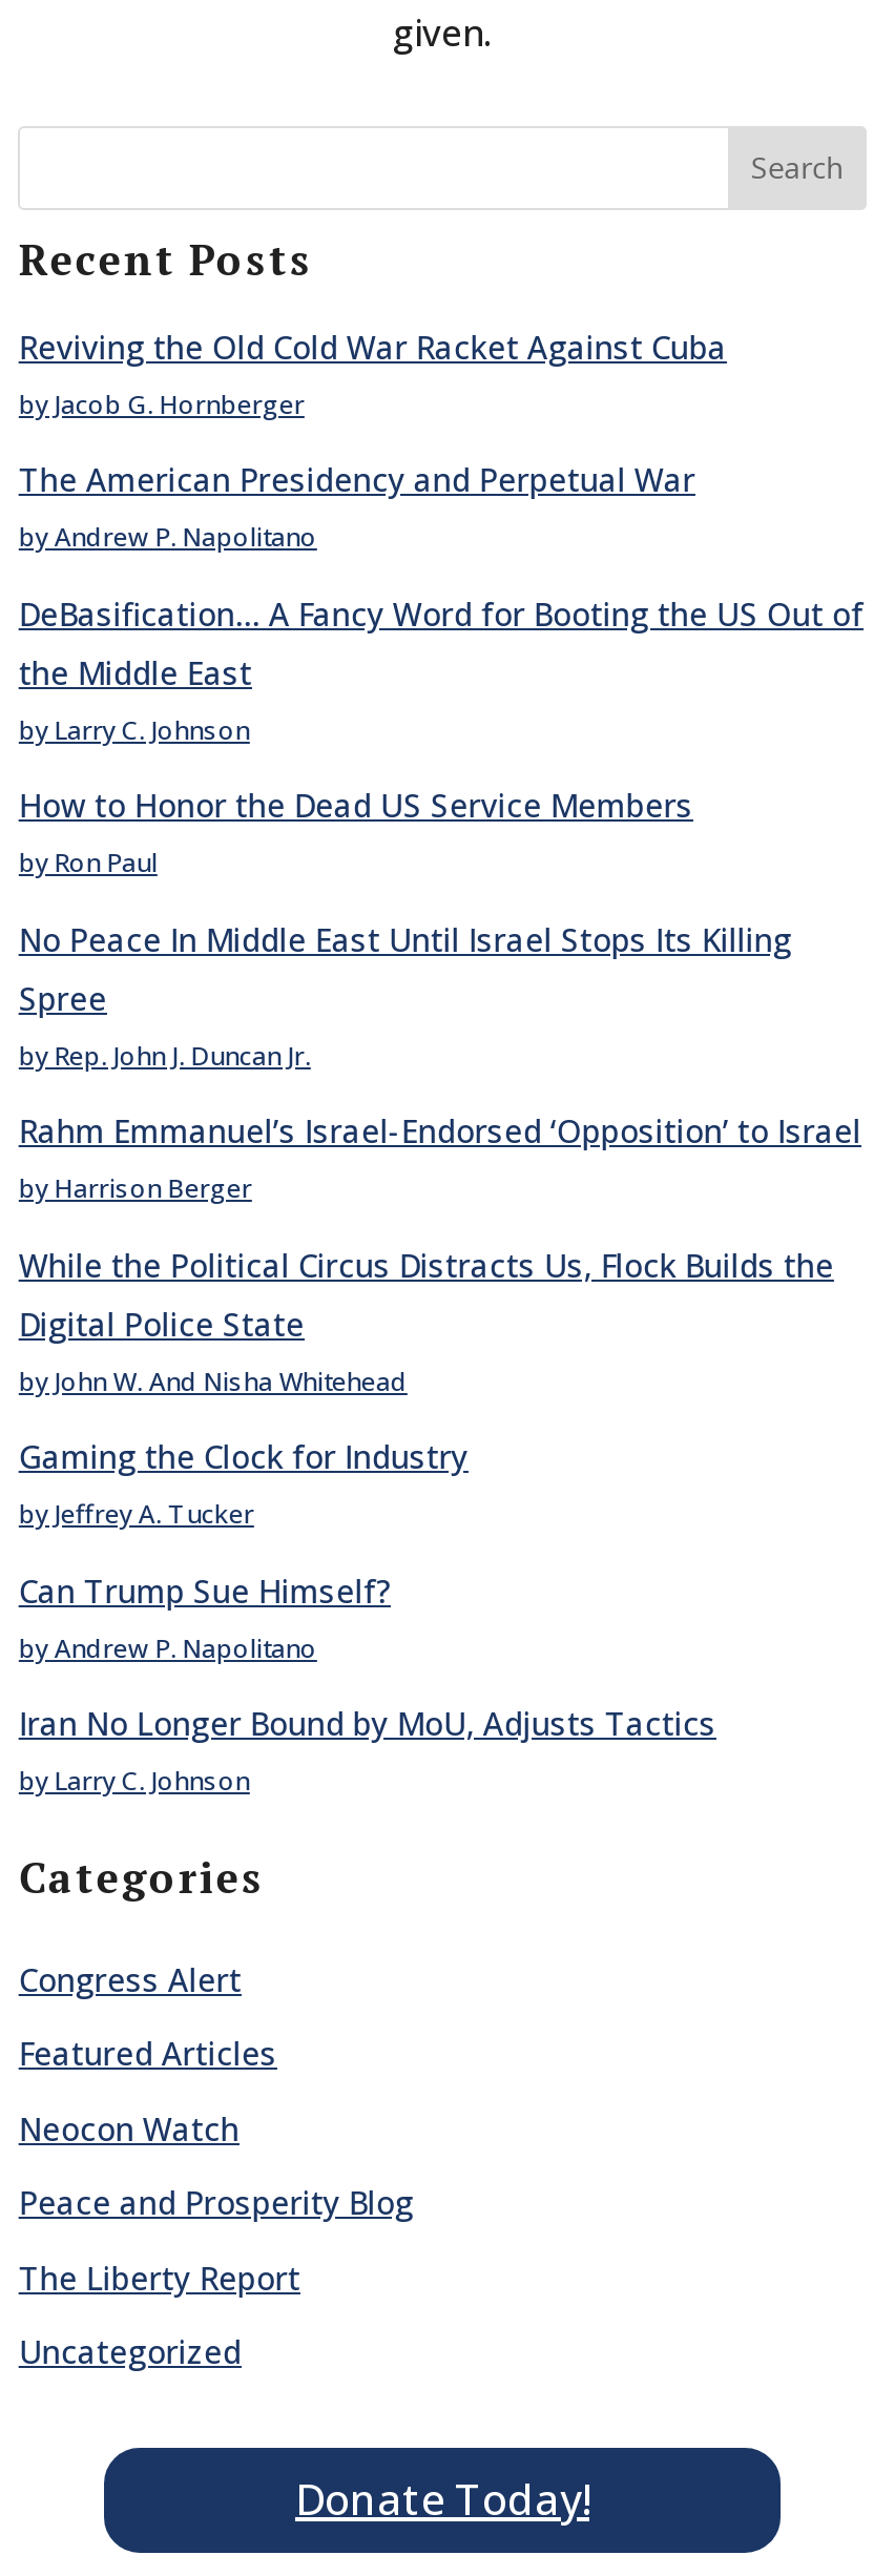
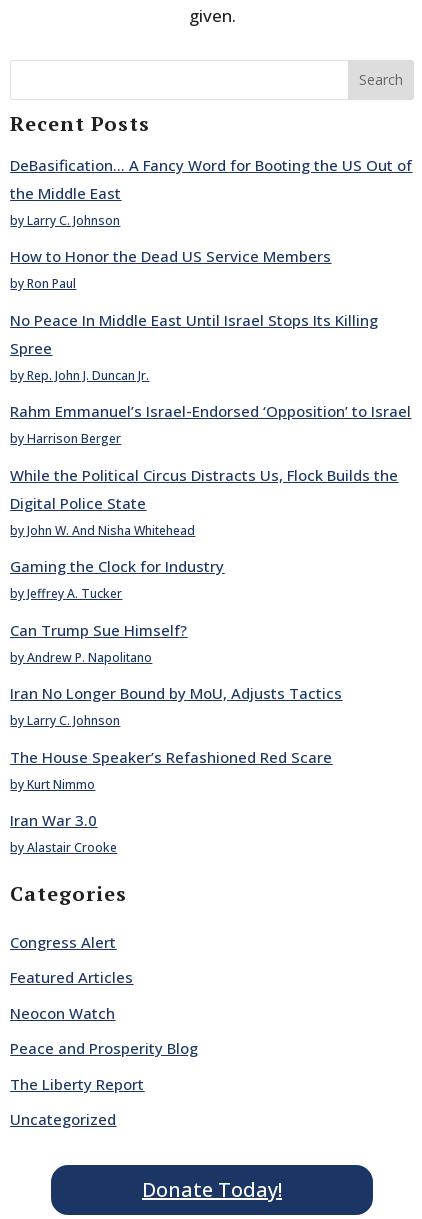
[19,325,727,555] Reviving the Old Cold War Racket Against Cuba | by Jacob G. Hornberger | The American Presidency and Perpetual War | by Andrew P. Napolitano -> none
moved [19,592,863,1799] -> [10,155,412,729]: DeBasification… A Fancy Word for Booting the US Out of | the Middle East | by Larry C. Johnson | ... | Iran No Longer Bound by MoU, Adjusts Tactics | by Larry C. Johnson
none -> [10,747,332,856] The House Speaker’s Refashioned Red Scare | by Kurt Nimmo | Iran War 3.0 | by Alastair Crooke

